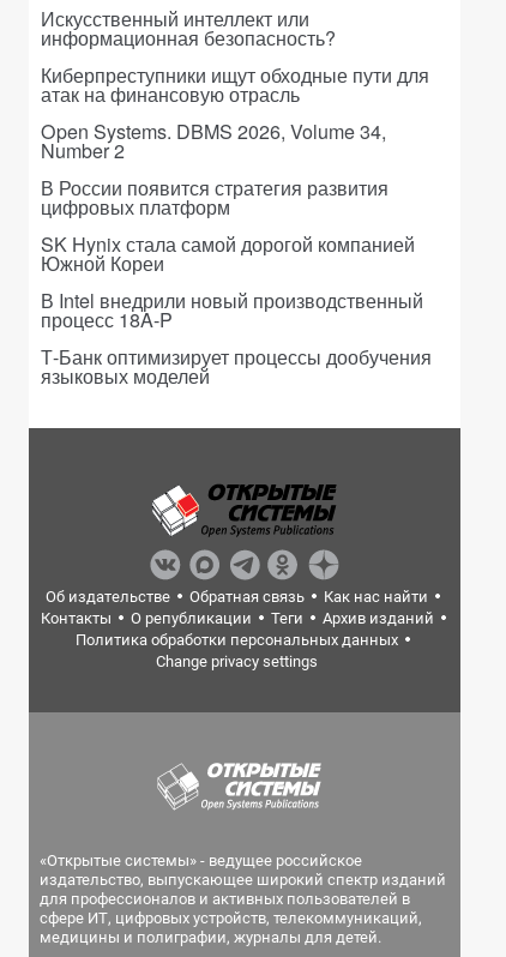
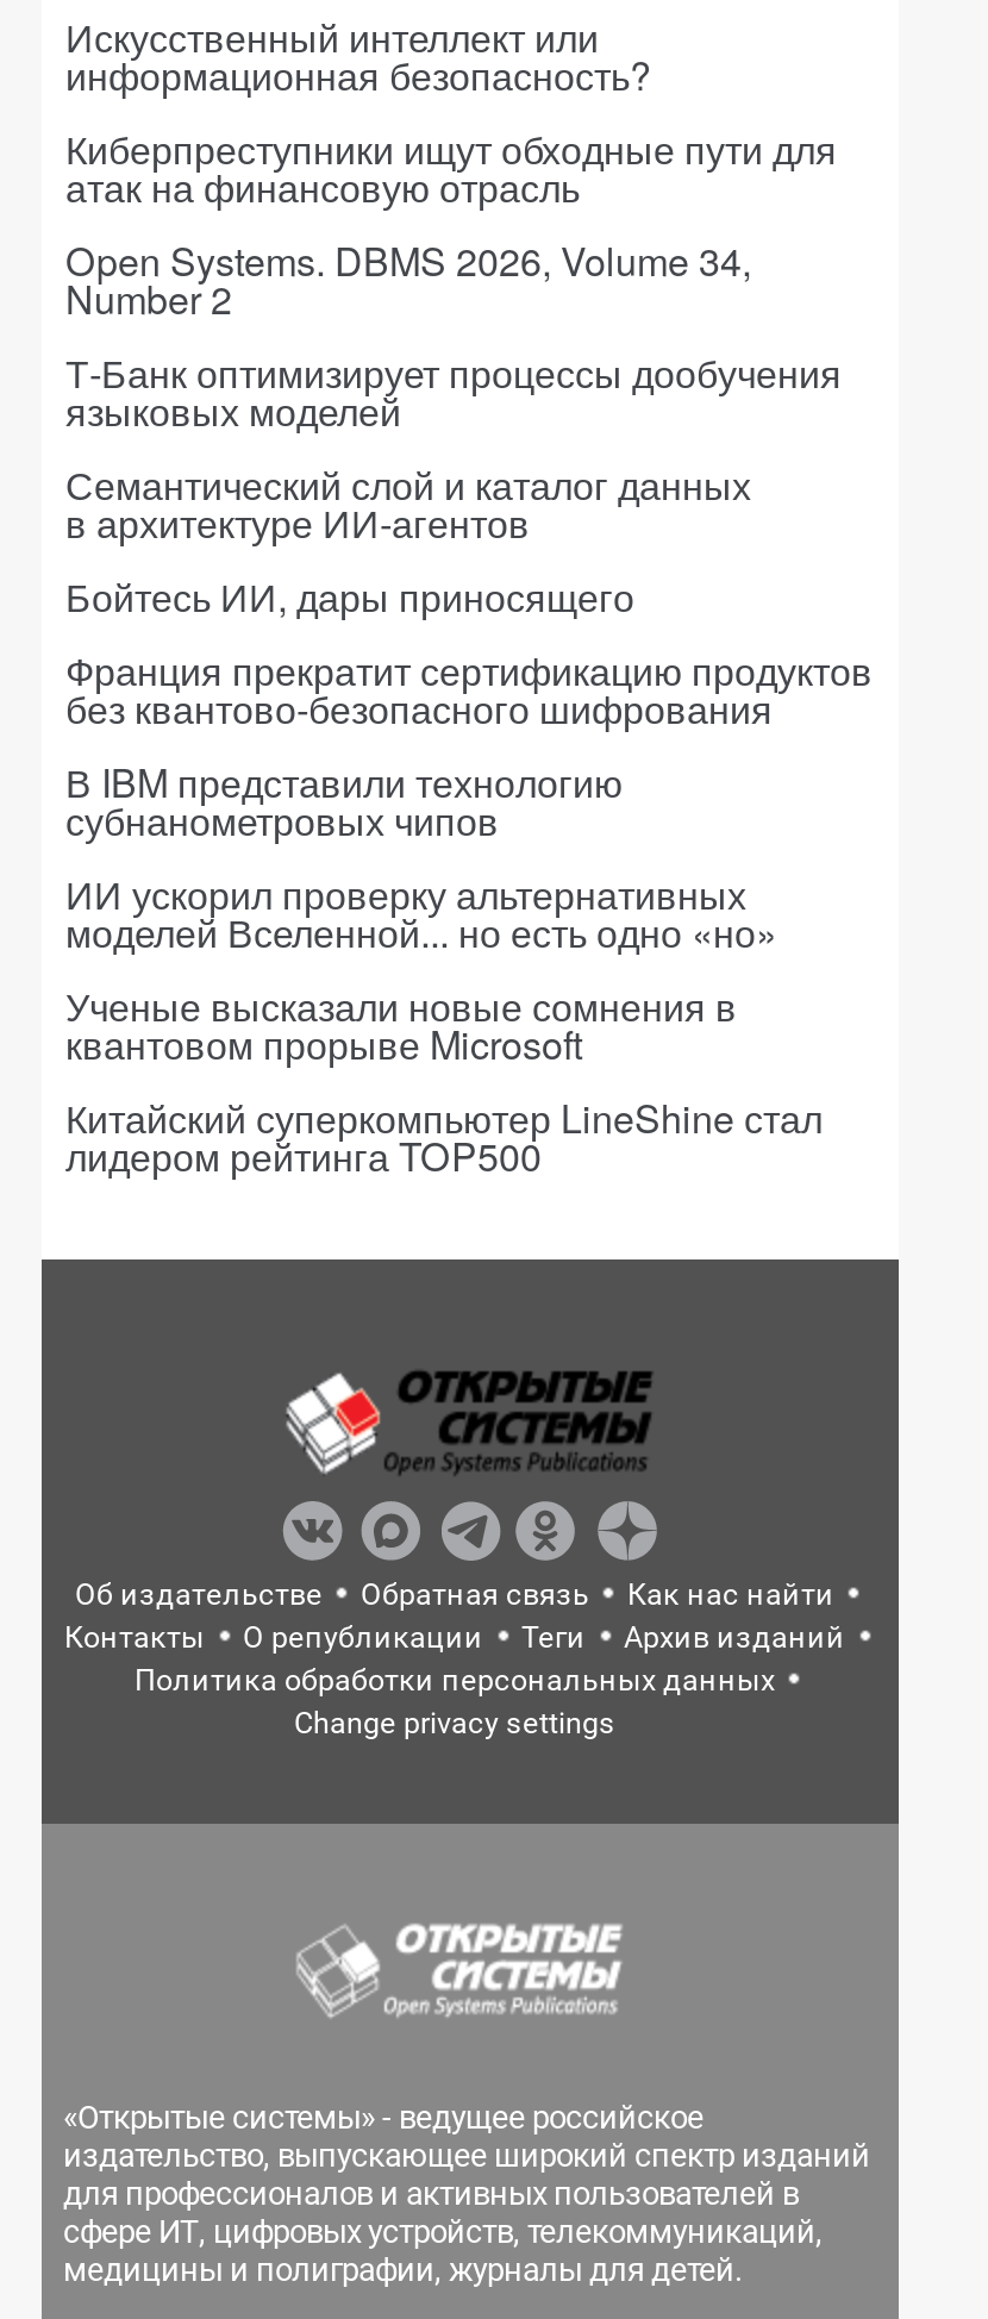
[41,174,423,333] В России появится стратегия развития | цифровых платформ | SK Hynix стала самой дорогой компанией | Южной Кореи | В Intel внедрили новый производственный | процесс 18A-P -> none
moved [41,343,432,390] -> [65,345,842,438]: Т-Банк оптимизирует процессы дообучения | языковых моделей
none -> [65,457,873,1183] Семантический слой и каталог данных | в архитектуре ИИ-агентов | Бойтесь ИИ, дары приносящего | Франция прекратит сертификацию продуктов | без квантово-безопасного шифрования | В IBM представили технологию | субнанометровых чипов | ИИ ускорил проверку альтернативных | моделей Вселенной... но есть одно «но» | Ученые высказали новые сомнения в | квантовом прорыве Microsoft | Китайский суперкомпьютер LineShine стал | лидером рейтинга TOP500

